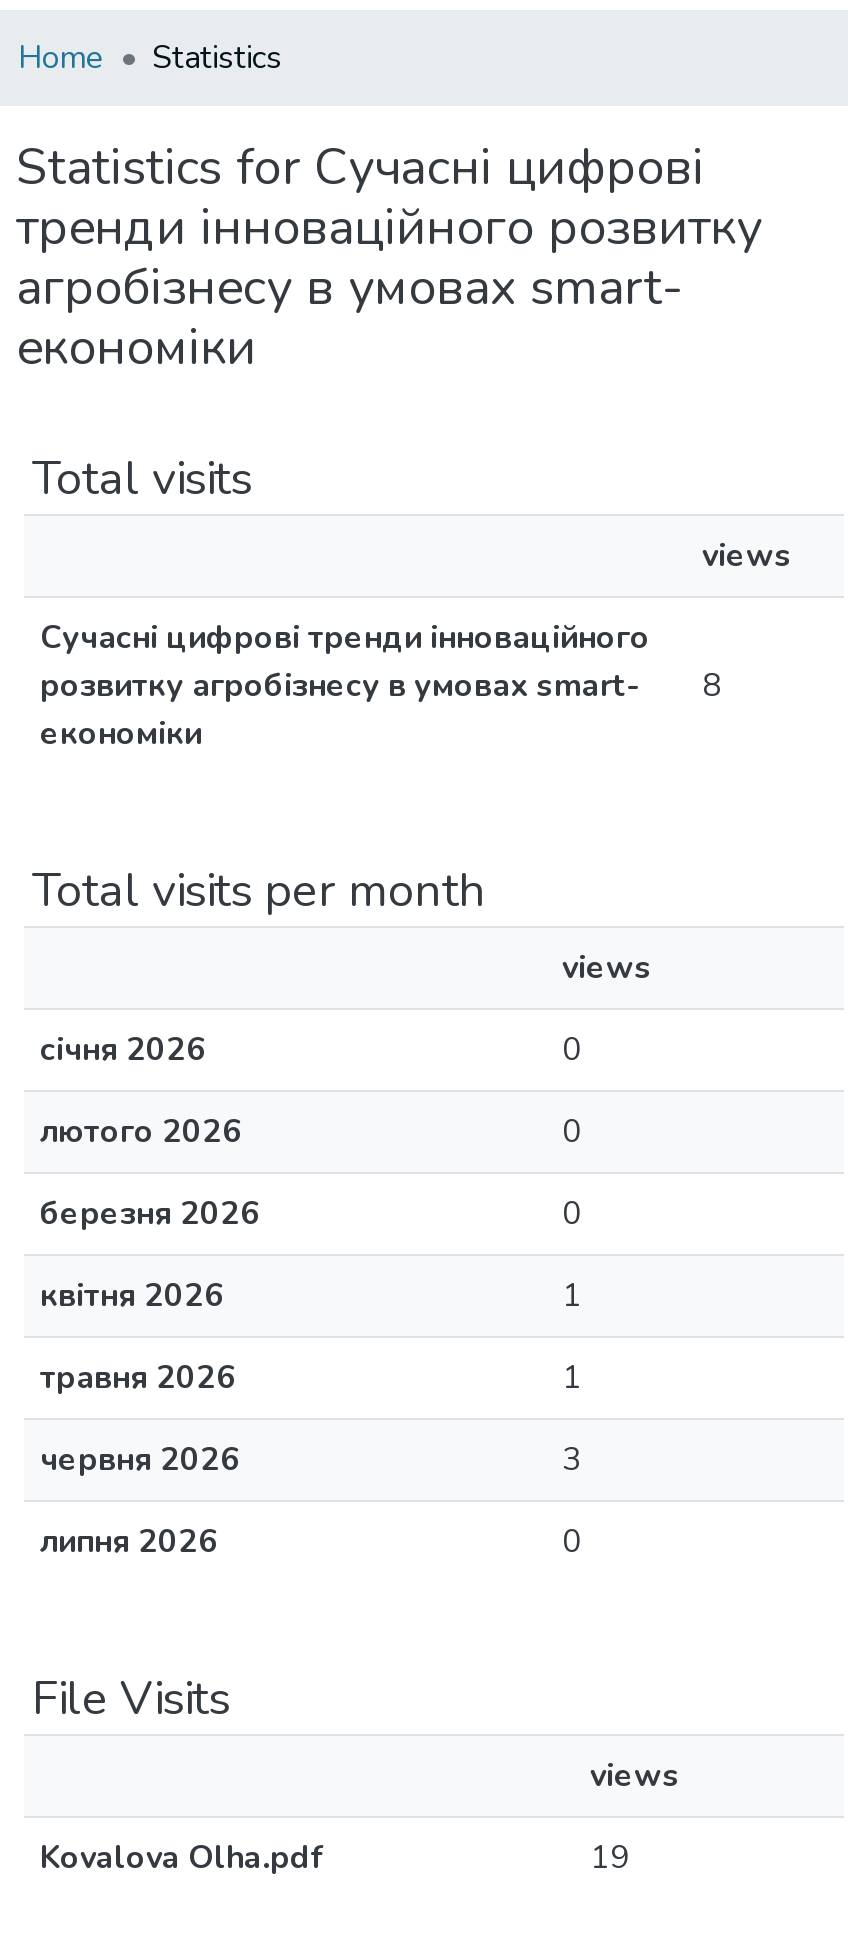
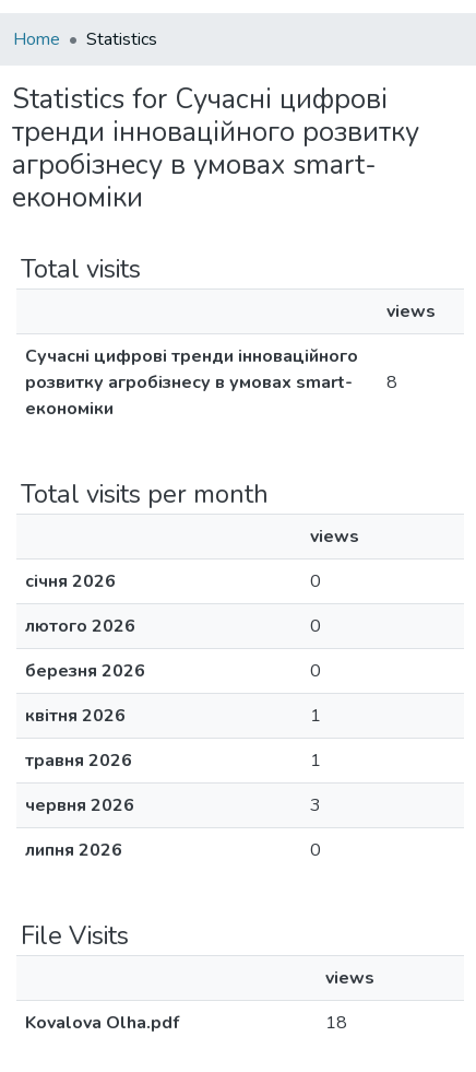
[590,1836,630,1880] 19 -> [325,1011,347,1035] 18

